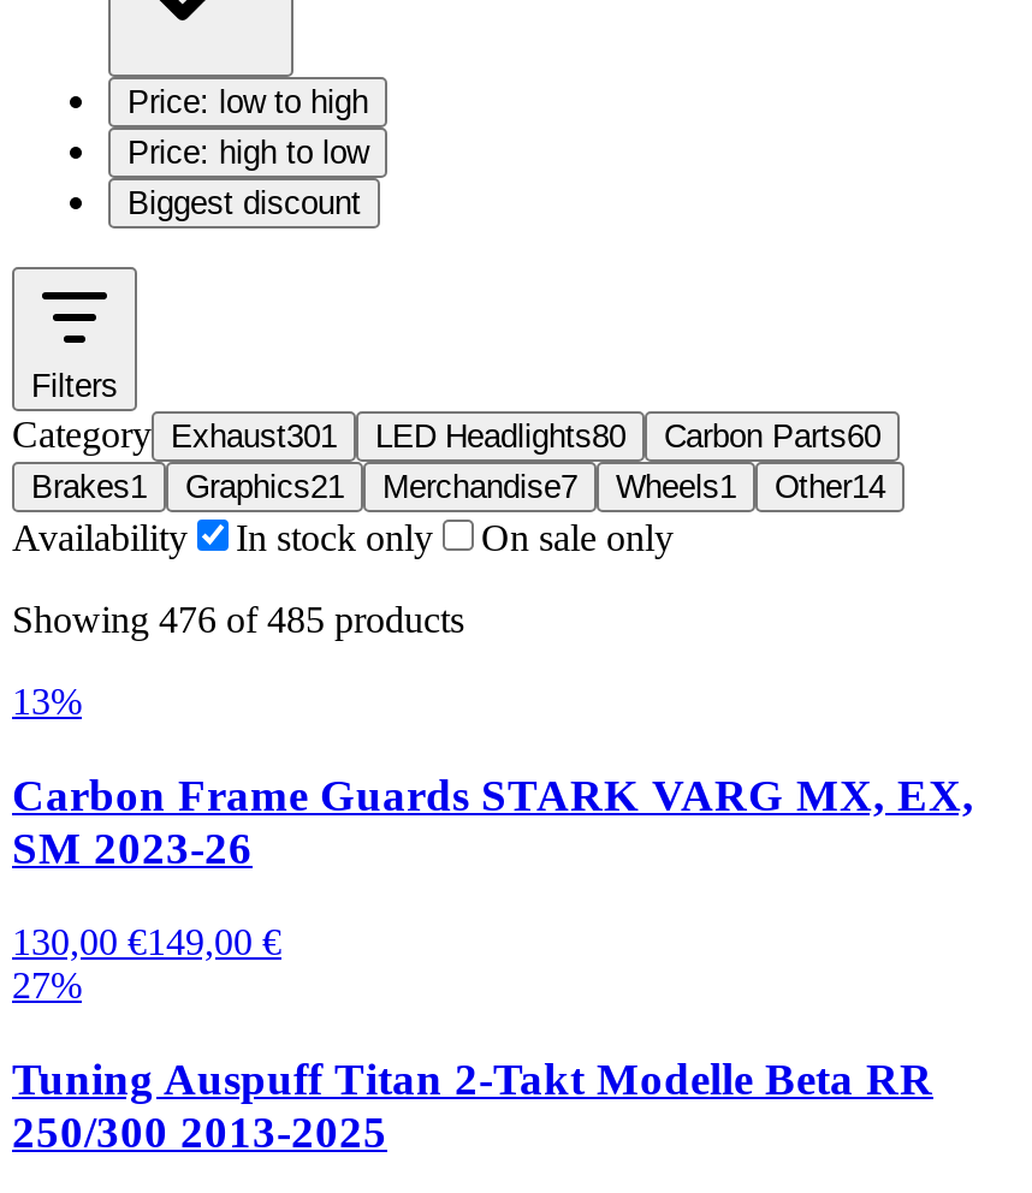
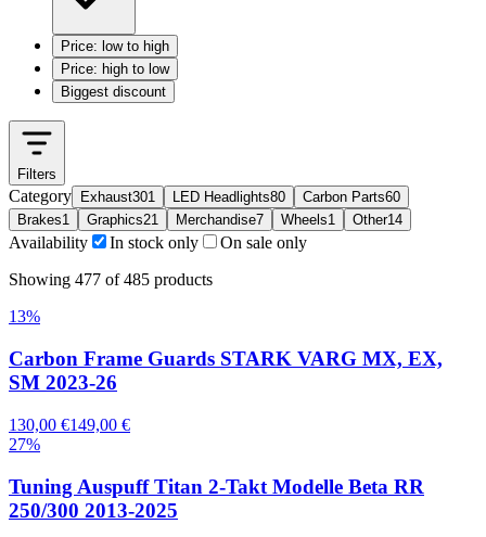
[12,600,464,641] Showing 476 of 485 products -> [9,271,213,289] Showing 477 of 485 products

